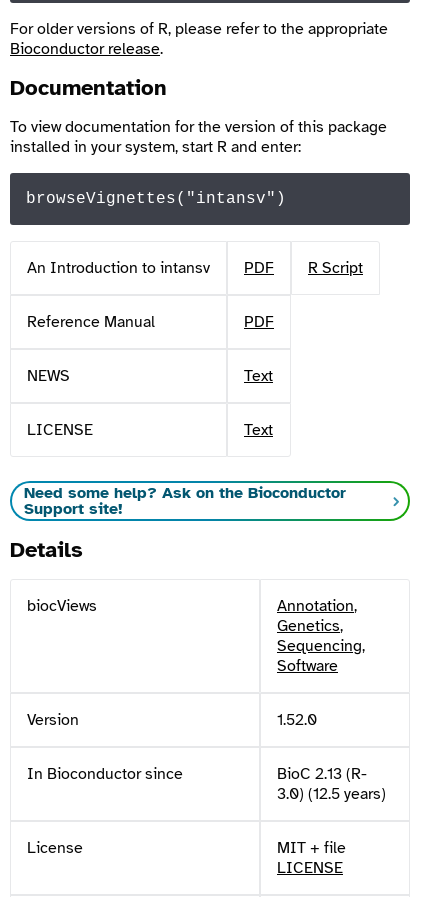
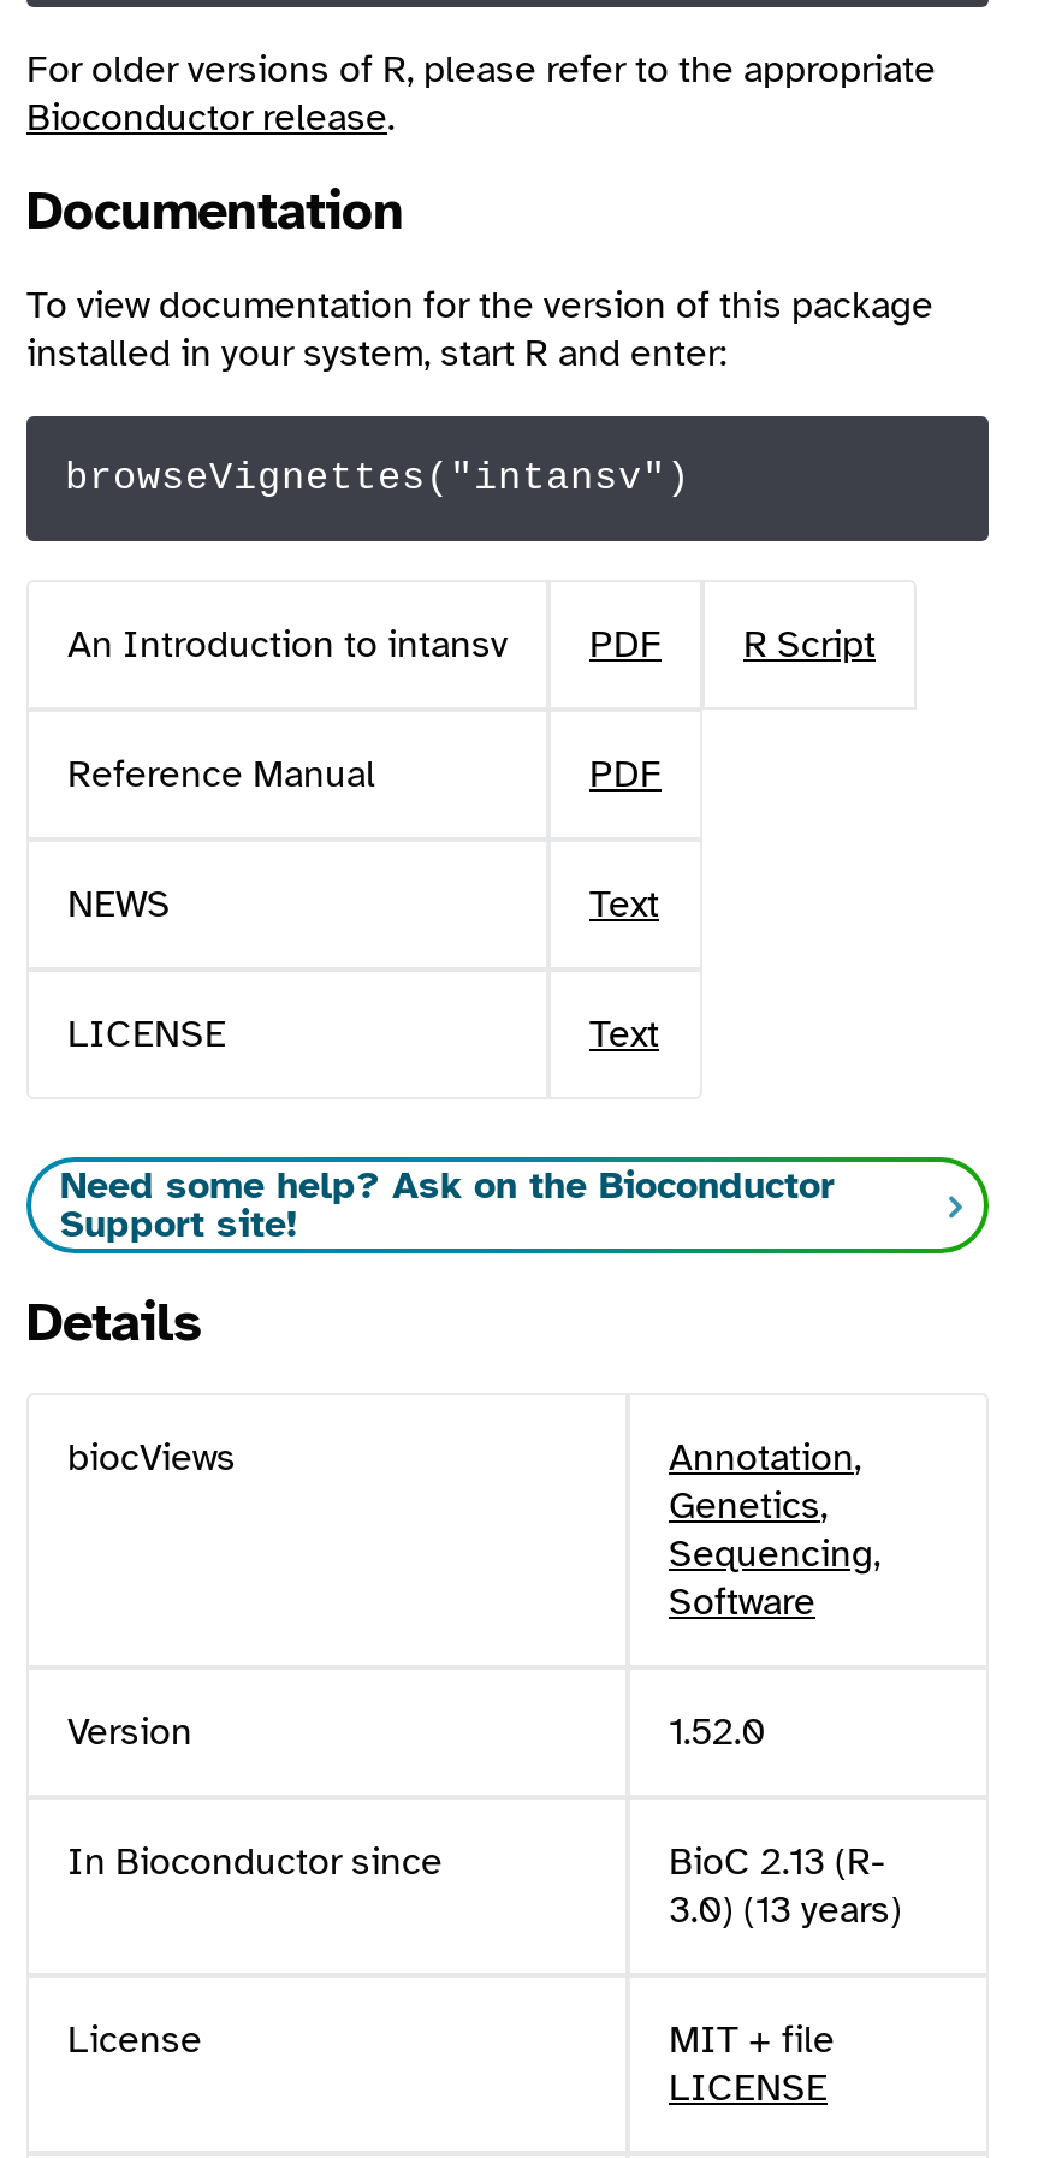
[277,784,386,804] 3.0) (12.5 years) -> [669,1886,902,1934] 3.0) (13 years)

